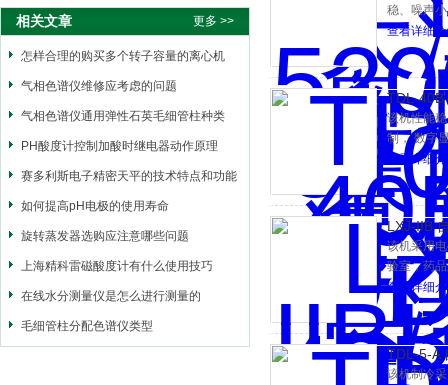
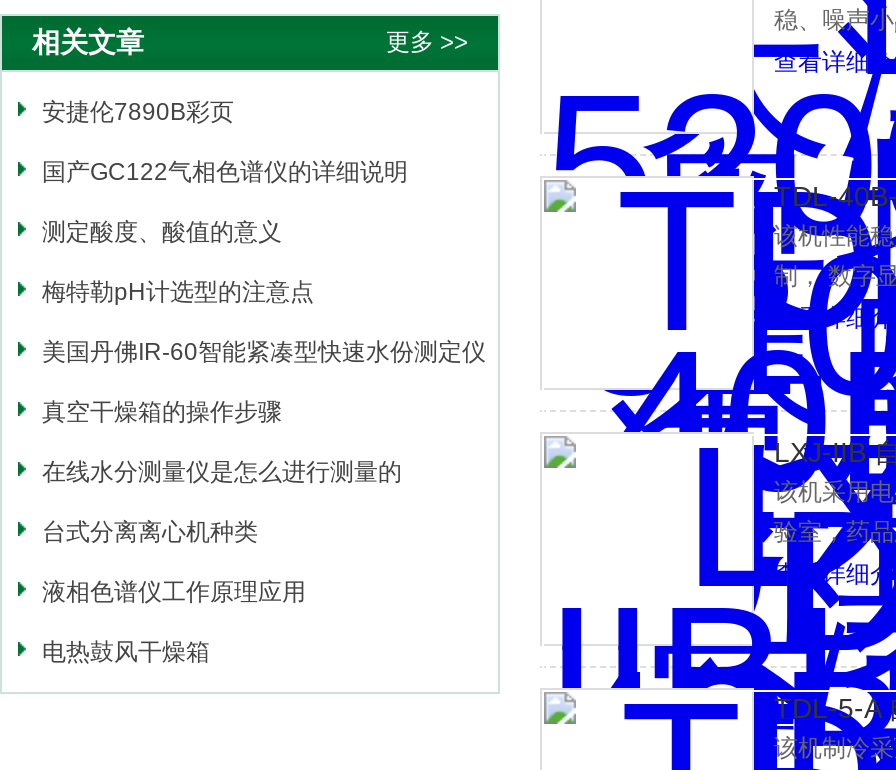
[21,49,237,273] 怎样合理的购买多个转子容量的离心机 | 气相色谱仪维修应考虑的问题 | 气相色谱仪通用弹性石英毛细管柱种类 | PH酸度计控制加酸时继电器动作原理 | 赛多利斯电子精密天平的技术特点和功能 | 如何提高pH电极的使用寿命 | 旋转蒸发器选购应注意哪些问题 | 上海精科雷磁酸度计有什么使用技巧 -> [42,98,486,426] 安捷伦7890B彩页 | 国产GC122气相色谱仪的详细说明 | 测定酸度、酸值的意义 | 梅特勒pH计选型的注意点 | 美国丹佛IR-60智能紧凑型快速水份测定仪 | 真空干燥箱的操作步骤
moved [21,289,201,303] -> [42,458,402,486]: 在线水分测量仪是怎么进行测量的
[21,319,153,333] 毛细管柱分配色谱仪类型 -> [42,518,306,666] 台式分离离心机种类 | 液相色谱仪工作原理应用 | 电热鼓风干燥箱

